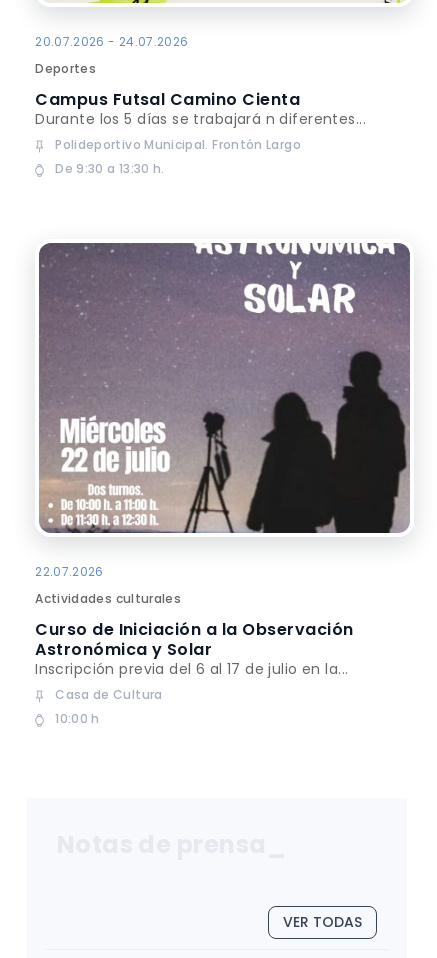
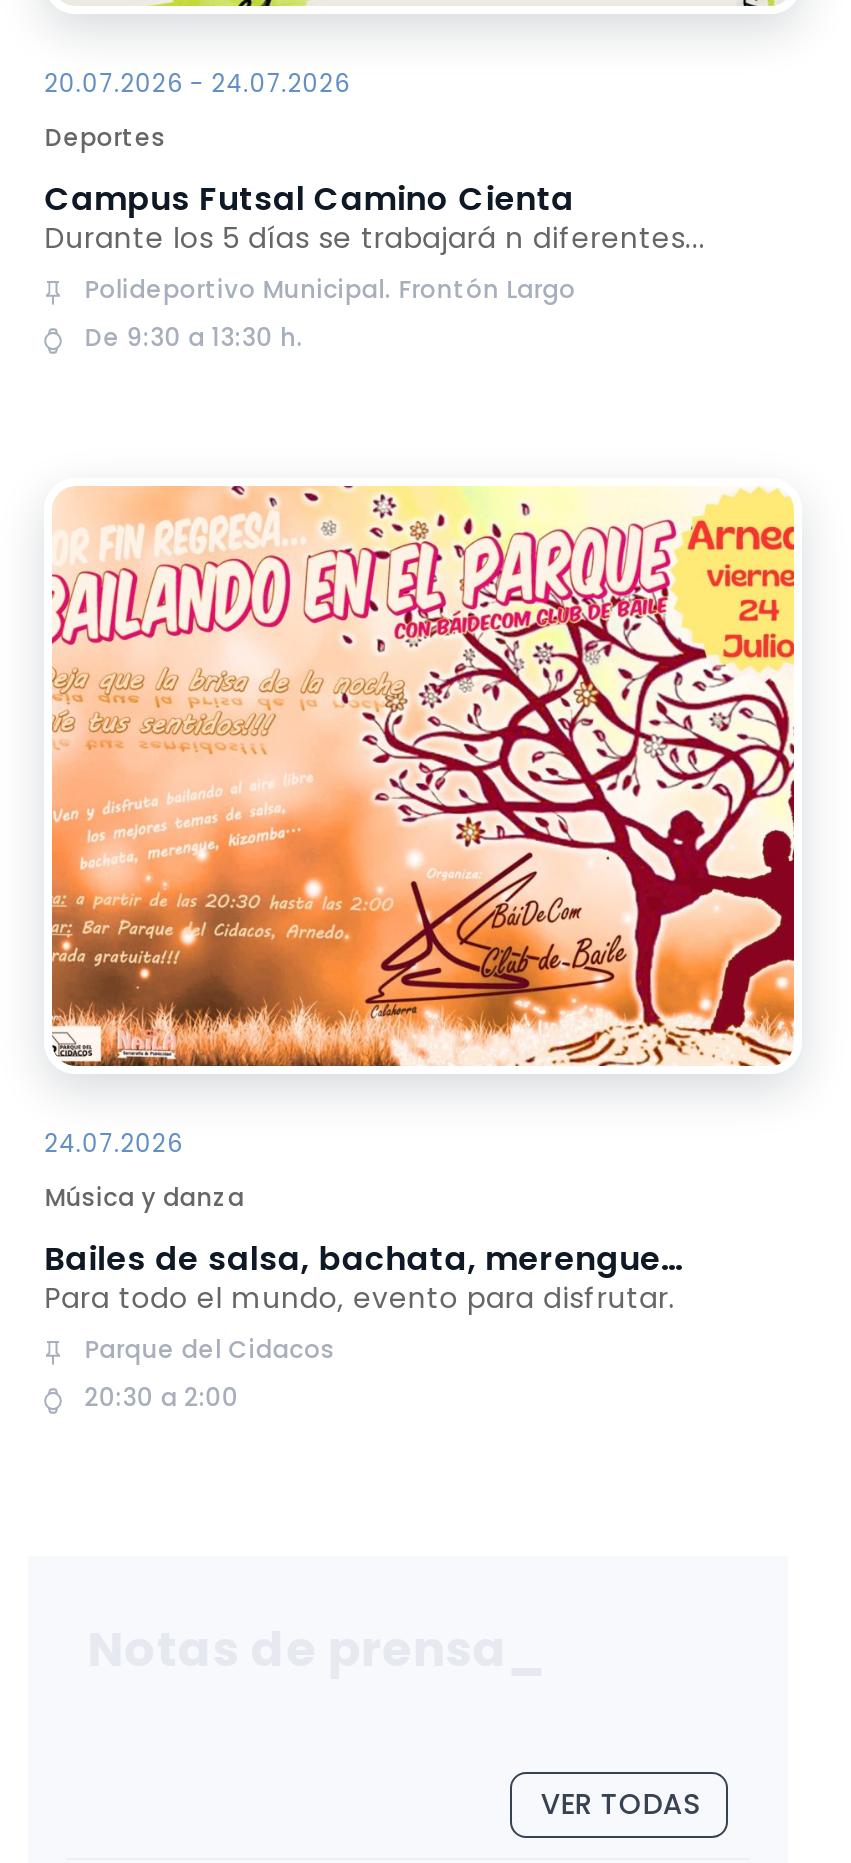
[35,242,411,580] [image] | 22.07.2026 -> [44,484,796,1159] [image] | 24.07.2026
[35,590,181,607] Actividades culturales -> [44,1179,244,1213] Música y danza
[35,618,353,727] Curso de Iniciación a la Observación | Astronómica y Solar | Inscripción previa del 6 al 17 de julio en la... | Casa de Cultura | 10:00 h -> [44,1235,684,1413] Bailes de salsa, bachata, merengue… | Para todo el mundo, evento para disfrutar. | Parque del Cidacos | 20:30 a 2:00

